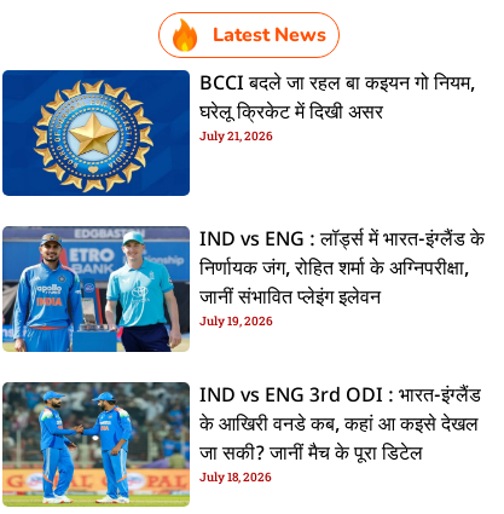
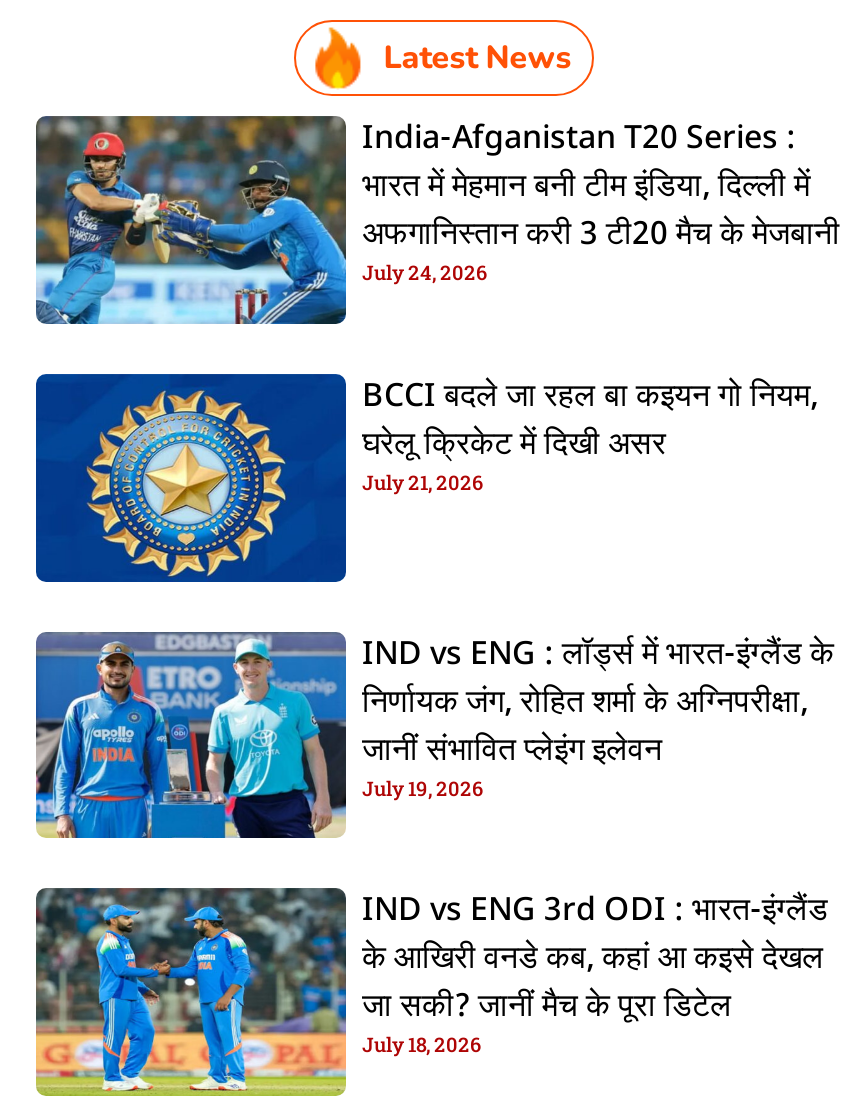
none -> [34,114,840,326] [image] | India-Afganistan T20 Series : | भारत में मेहमान बनी टीम इंडिया, दिल्ली में | अफगानिस्तान करी 3 टी20 मैच के मेजबानी | July 24, 2026

